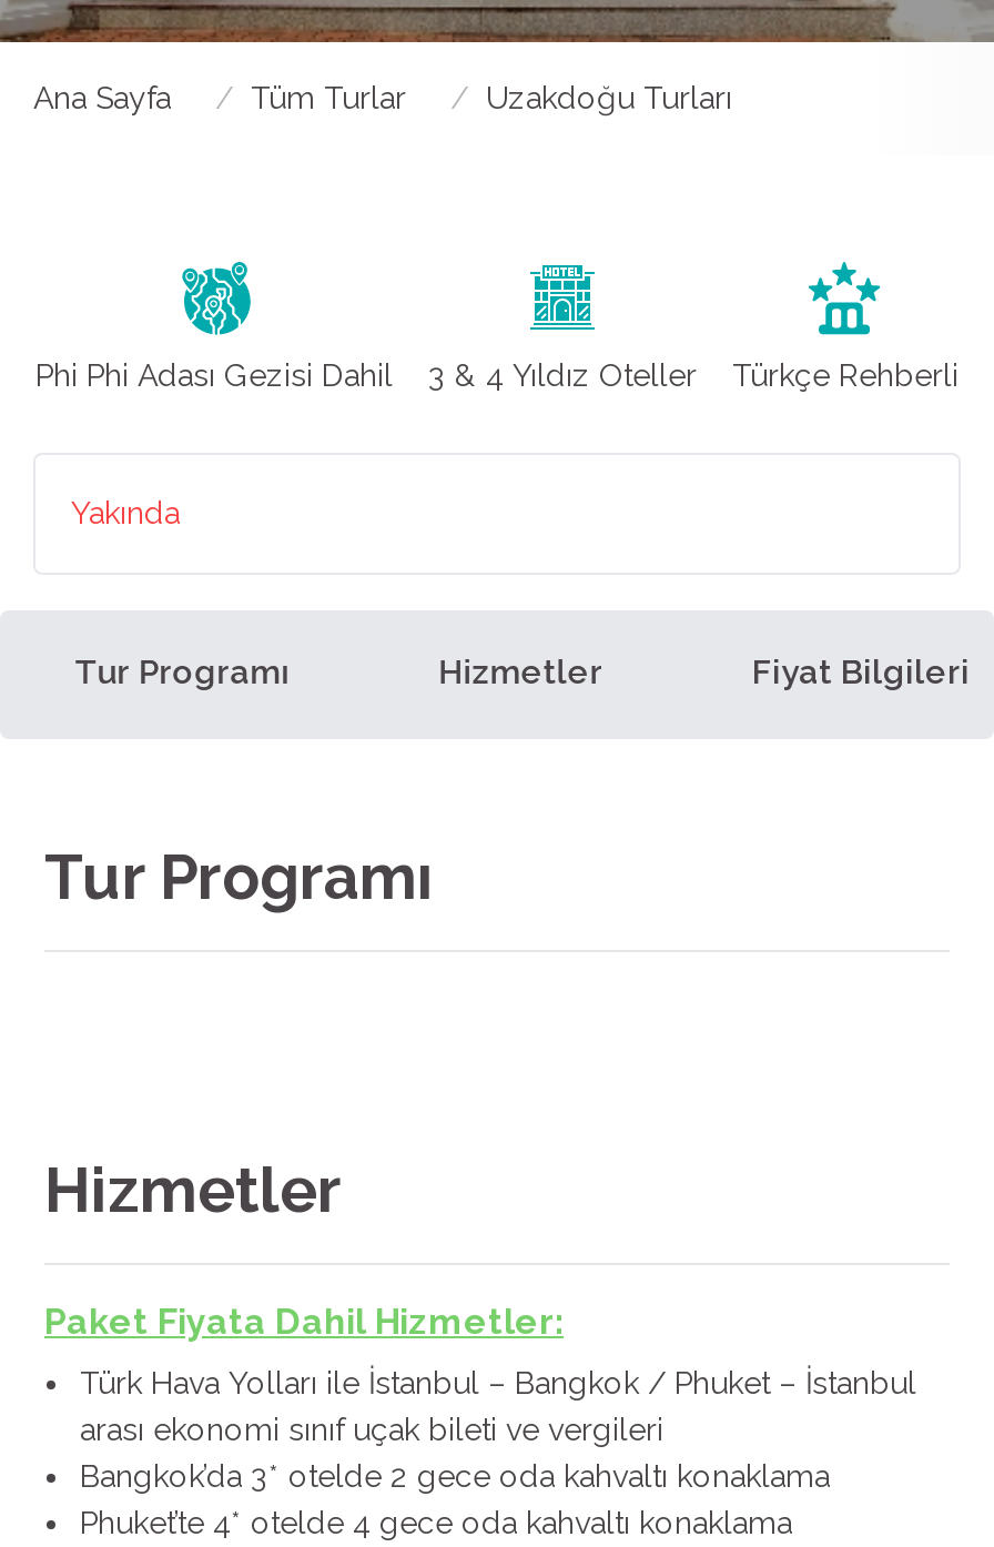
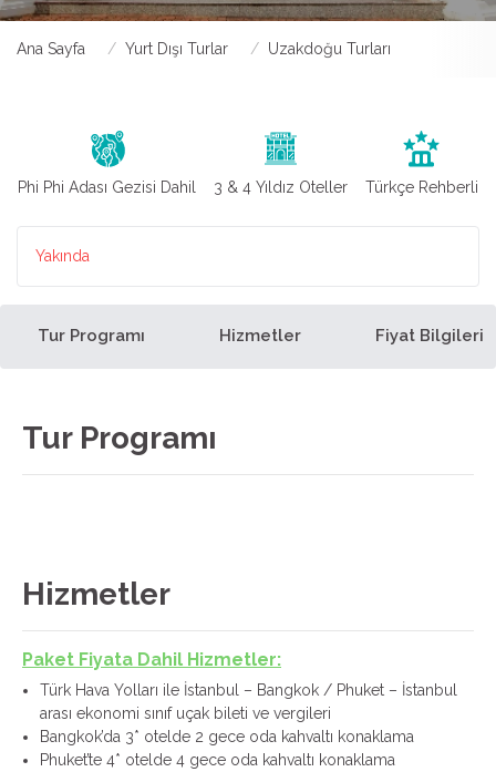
[251,80,406,115] Tüm Turlar -> [125,40,228,58] Yurt Dışı Turlar

